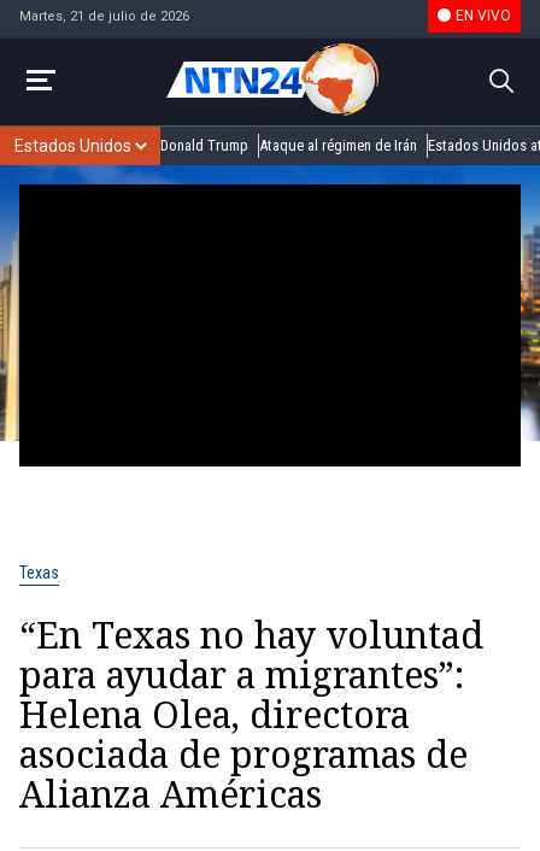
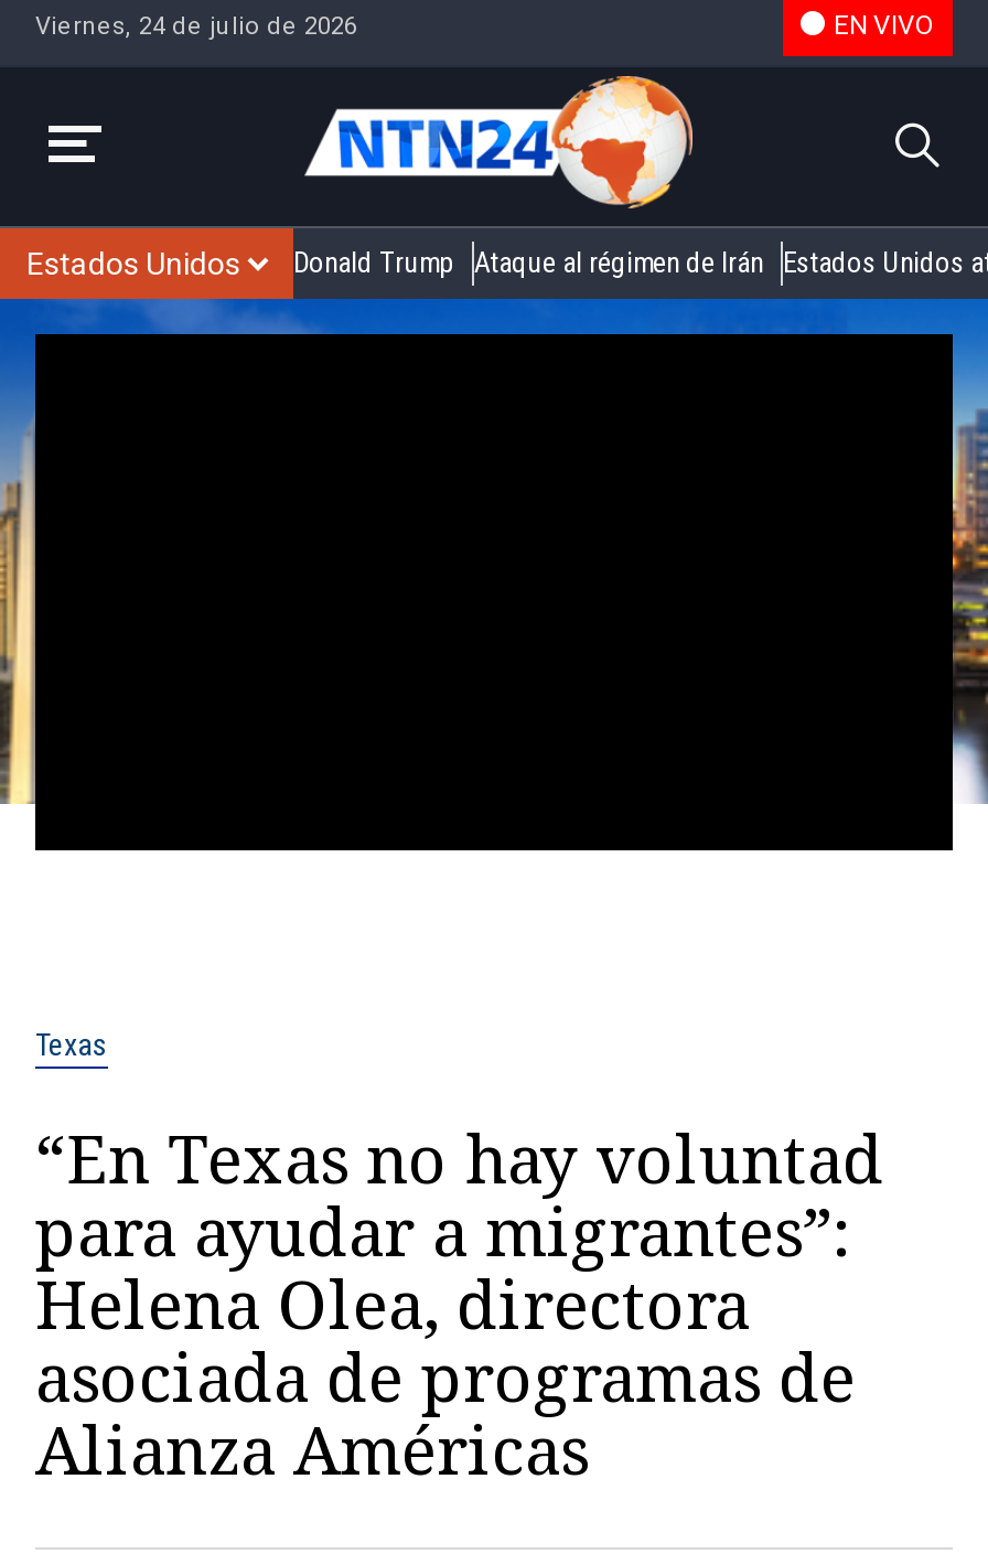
[19,8,189,24] Martes, 21 de julio de 2026 -> [35,11,357,40] Viernes, 24 de julio de 2026

